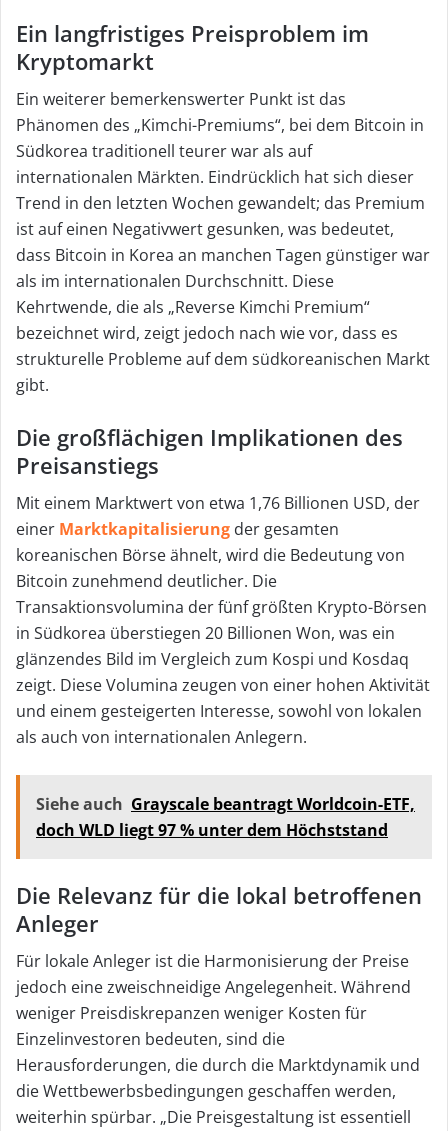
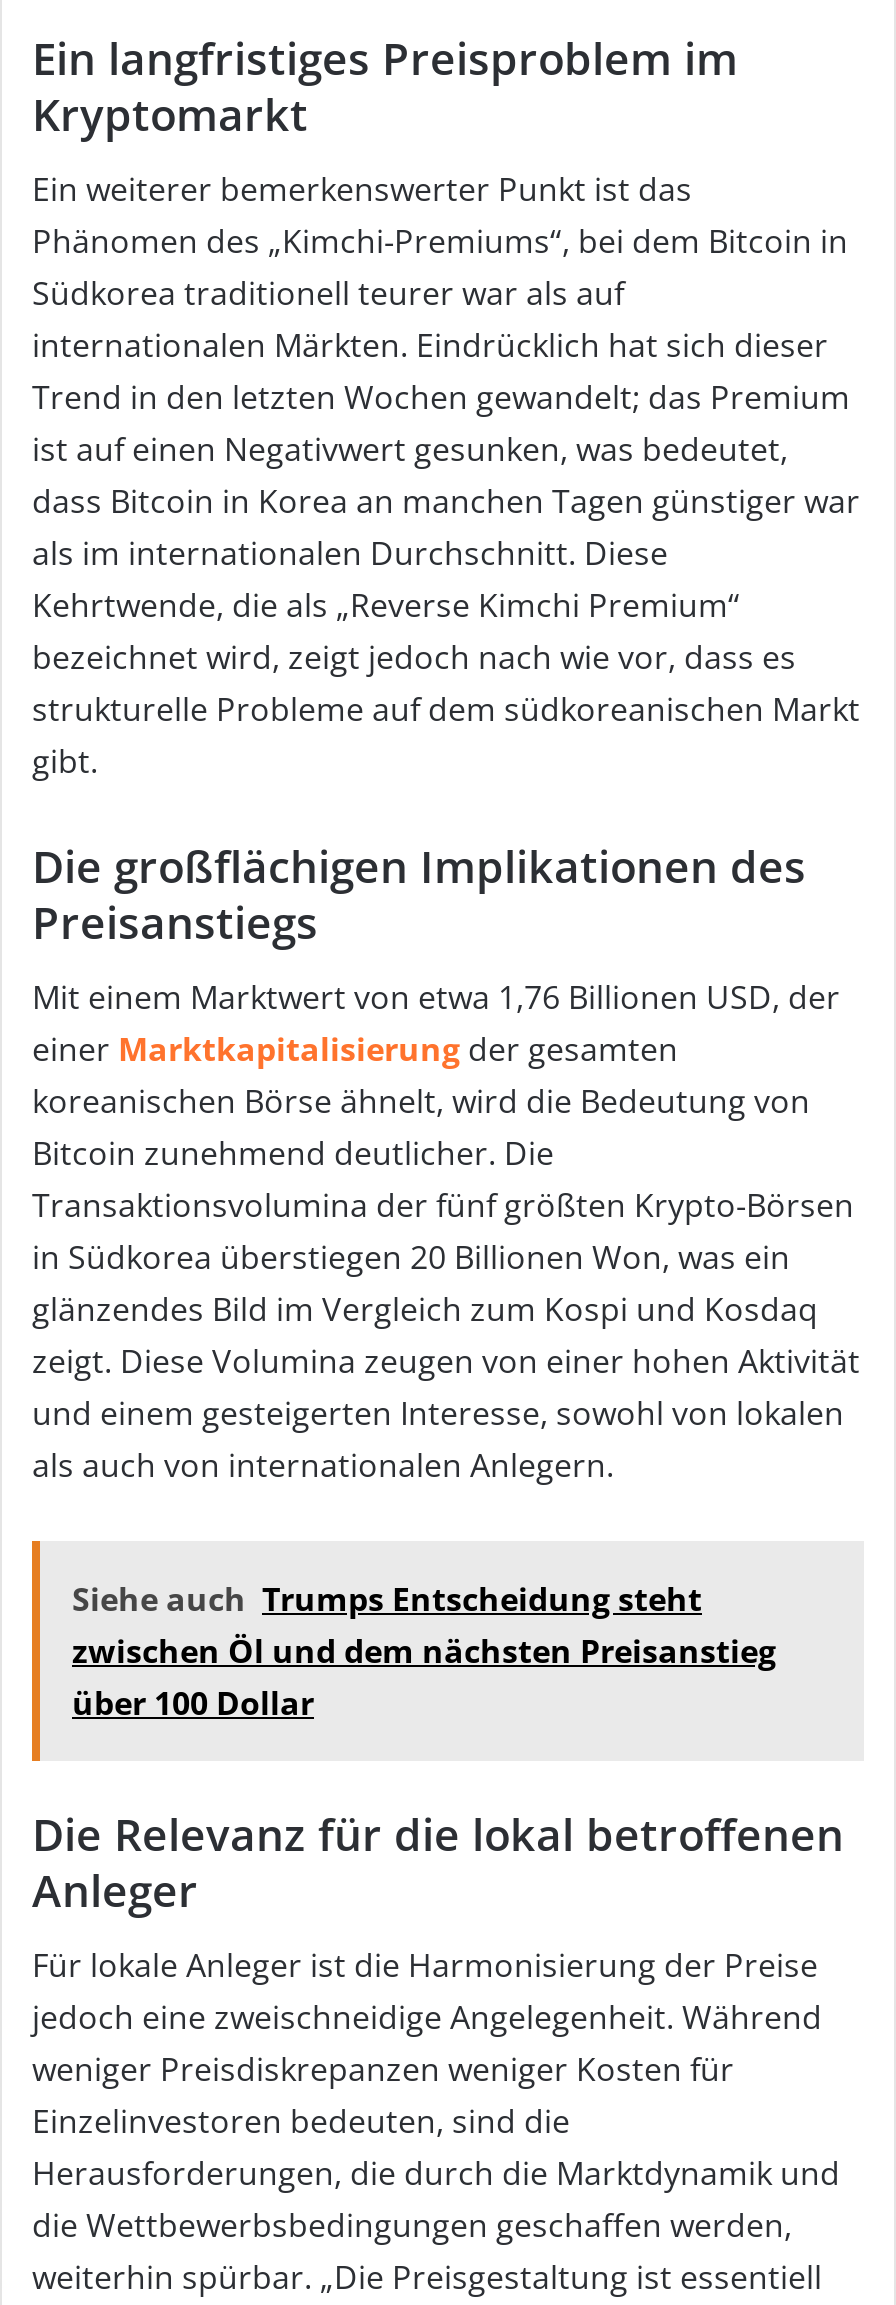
[36,793,415,841] Siehe auch Grayscale beantragt Worldcoin-ETF, | doch WLD liegt 97 % unter dem Höchststand -> [72,1577,776,1725] Siehe auch Trumps Entscheidung steht | zwischen Öl und dem nächsten Preisanstieg | über 100 Dollar

